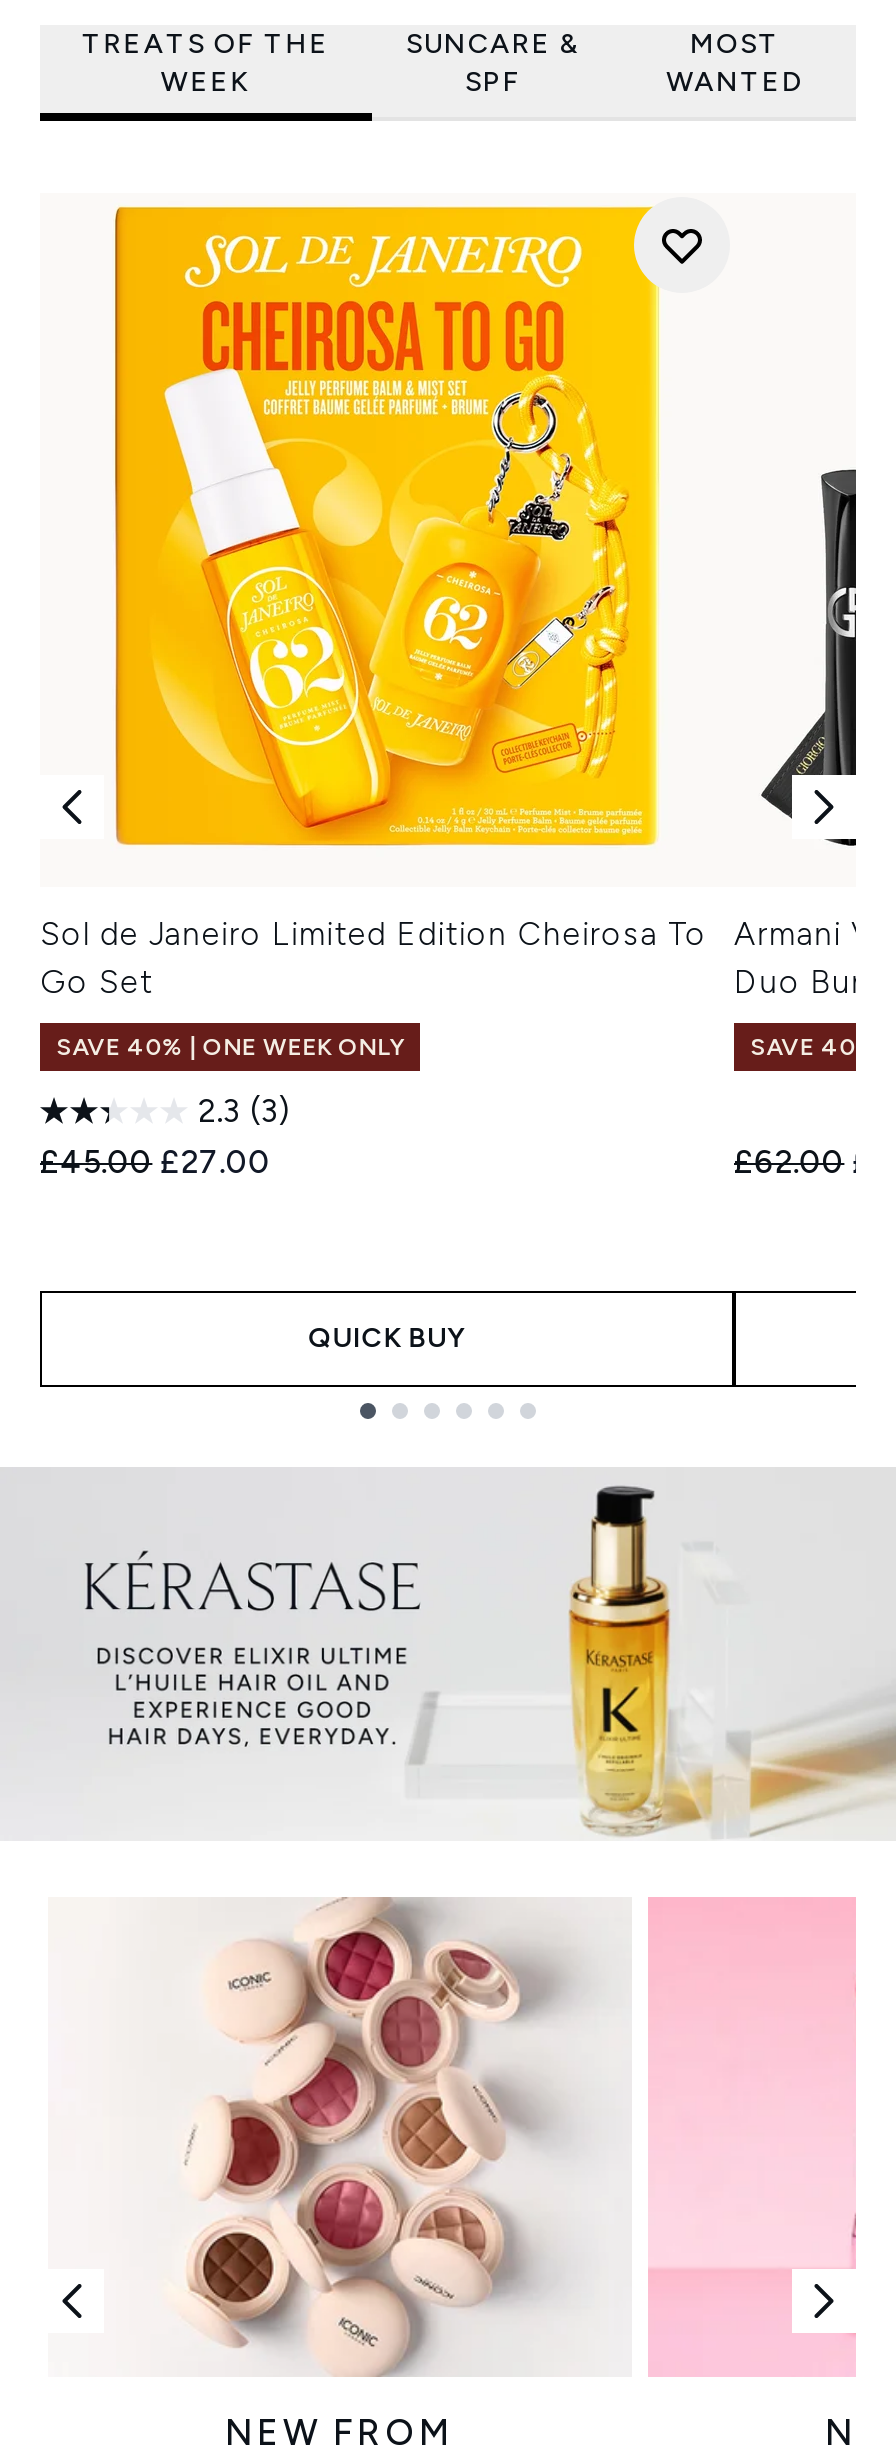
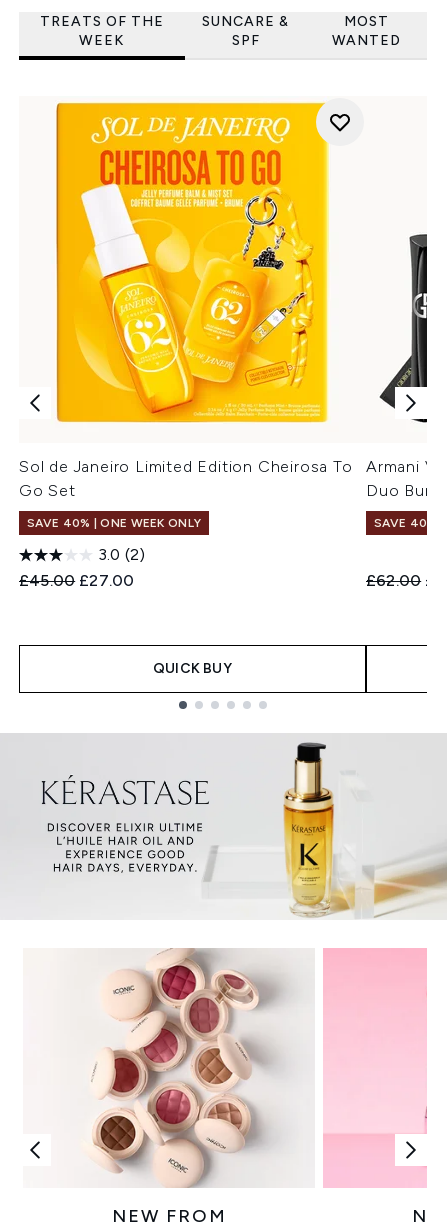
[198,1091,290,1129] 2.3 (3) -> [98,545,145,564] 3.0 (2)

